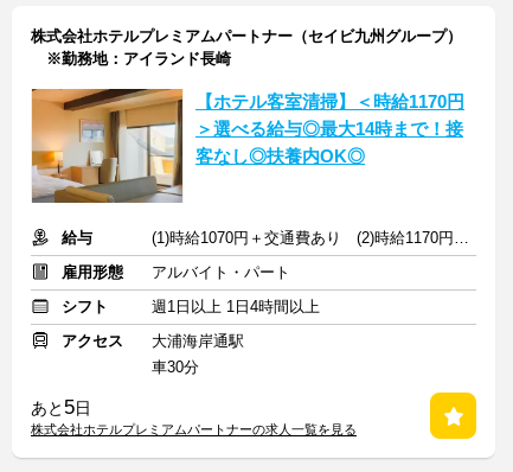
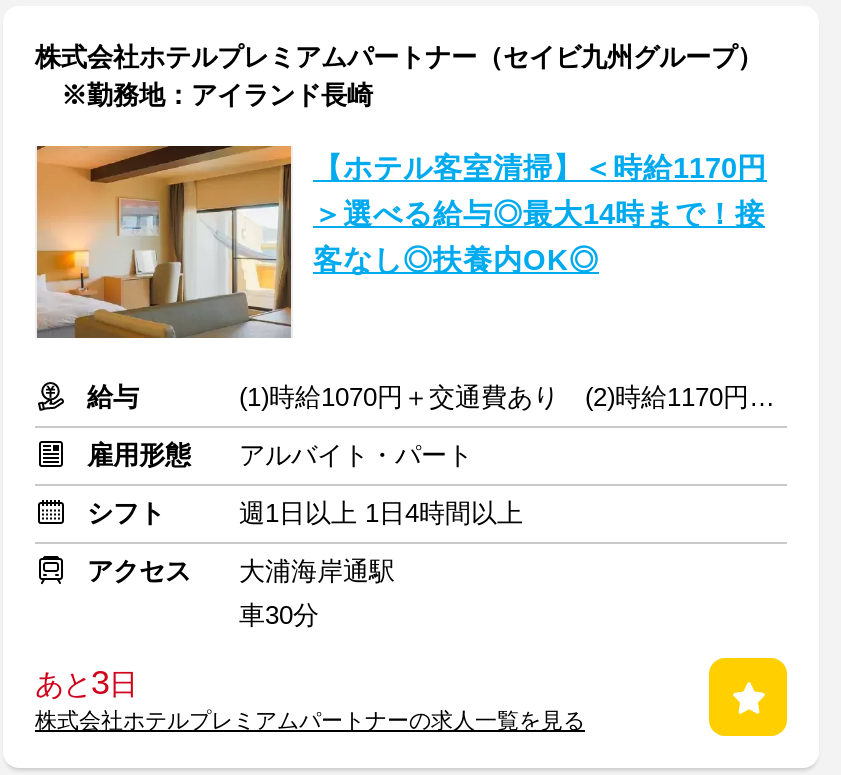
[31,396,91,419] あと5日 -> [35,664,137,702] あと3日

